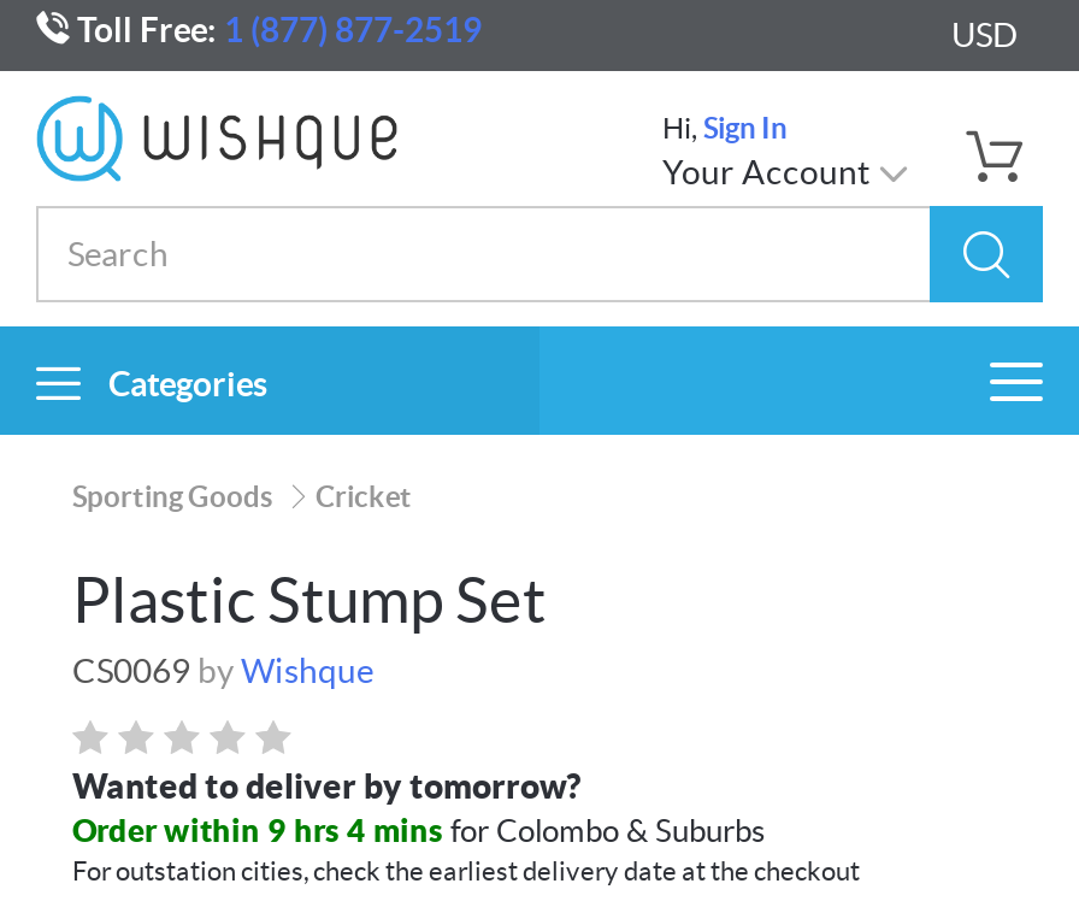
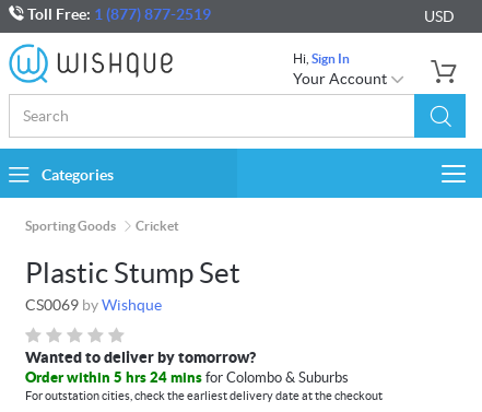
[72,814,766,850] Order within 9 hrs 4 mins for Colombo & Suburbs -> [25,370,349,386] Order within 5 hrs 24 mins for Colombo & Suburbs

